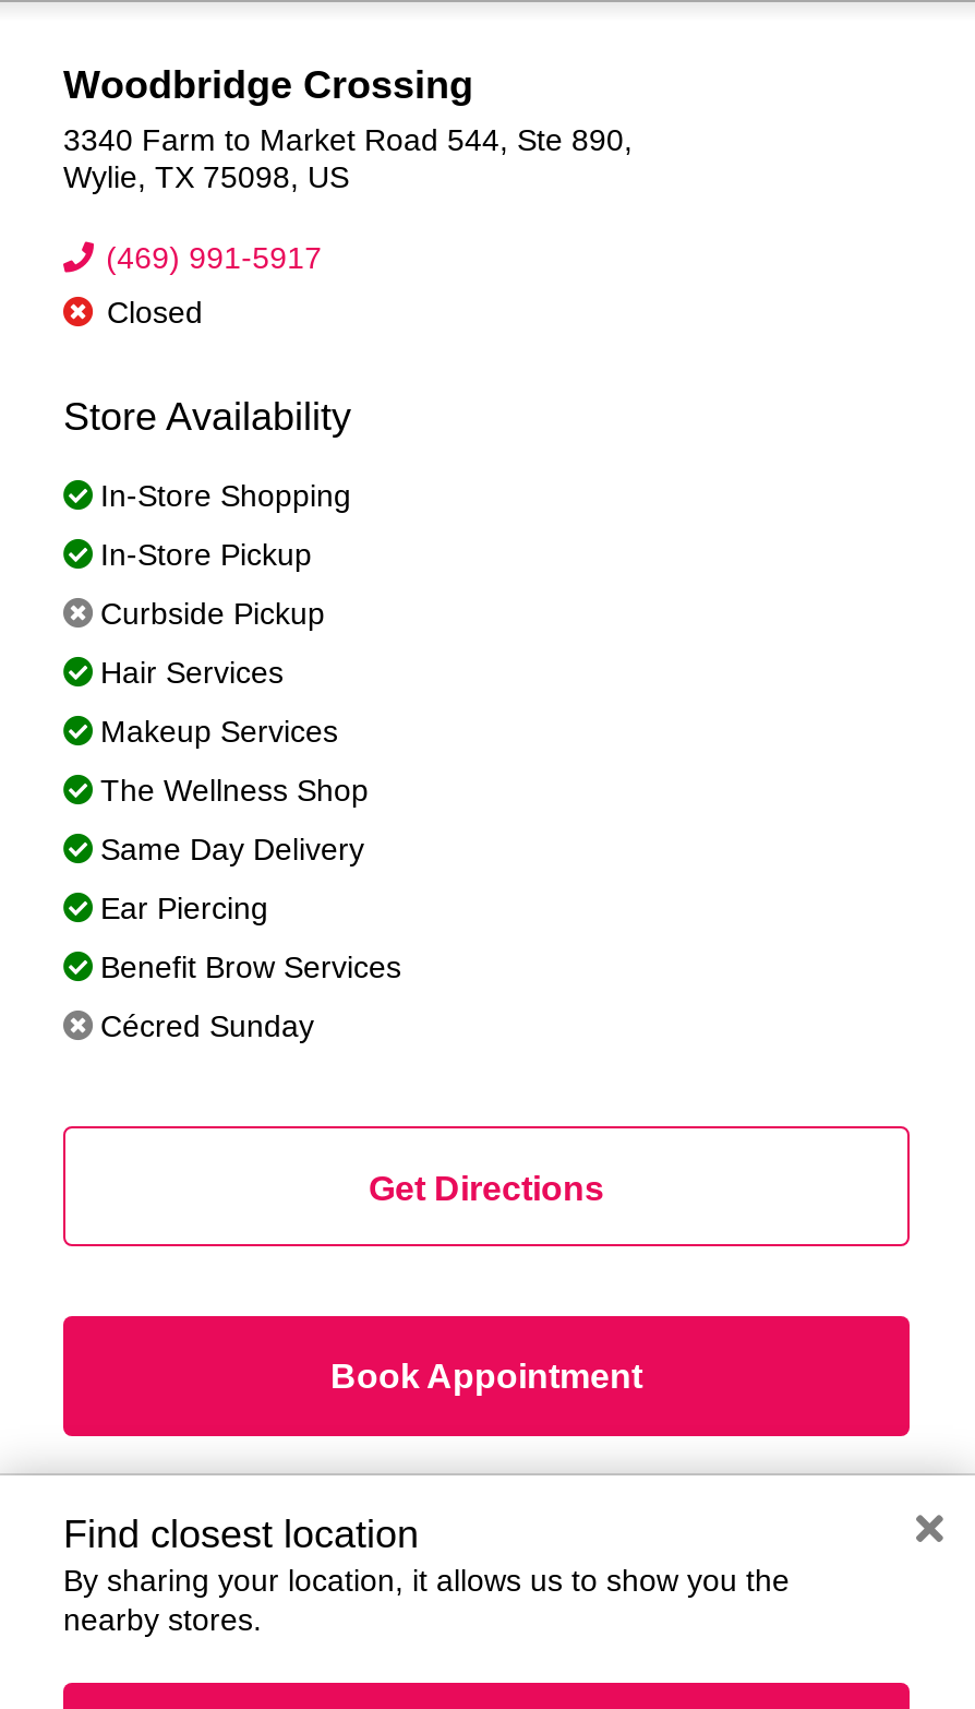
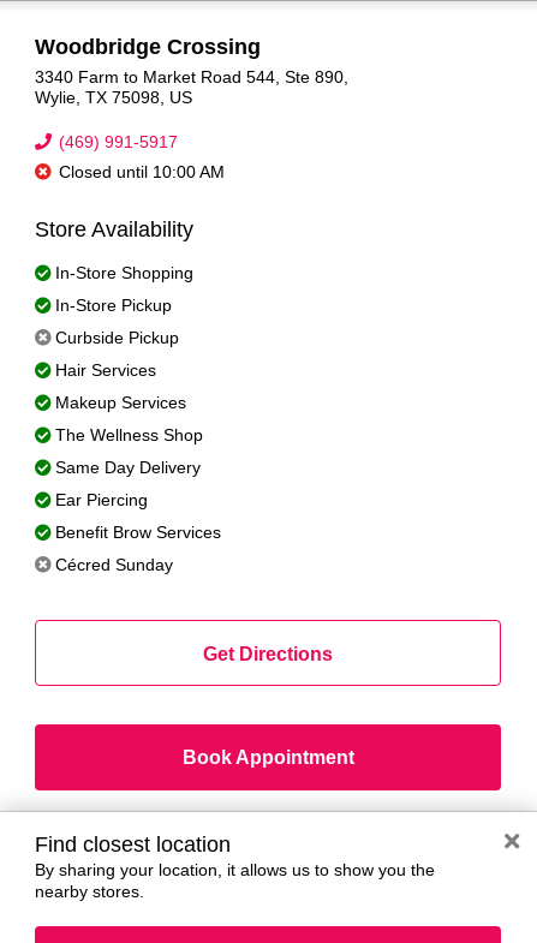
[107,295,203,330] Closed -> [59,162,225,181] Closed until 10:00 AM

